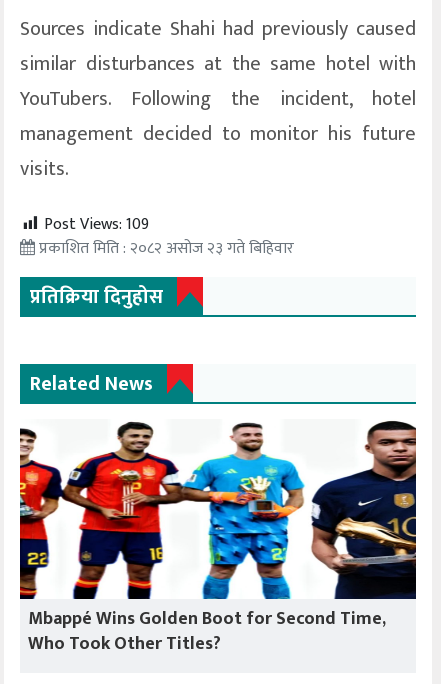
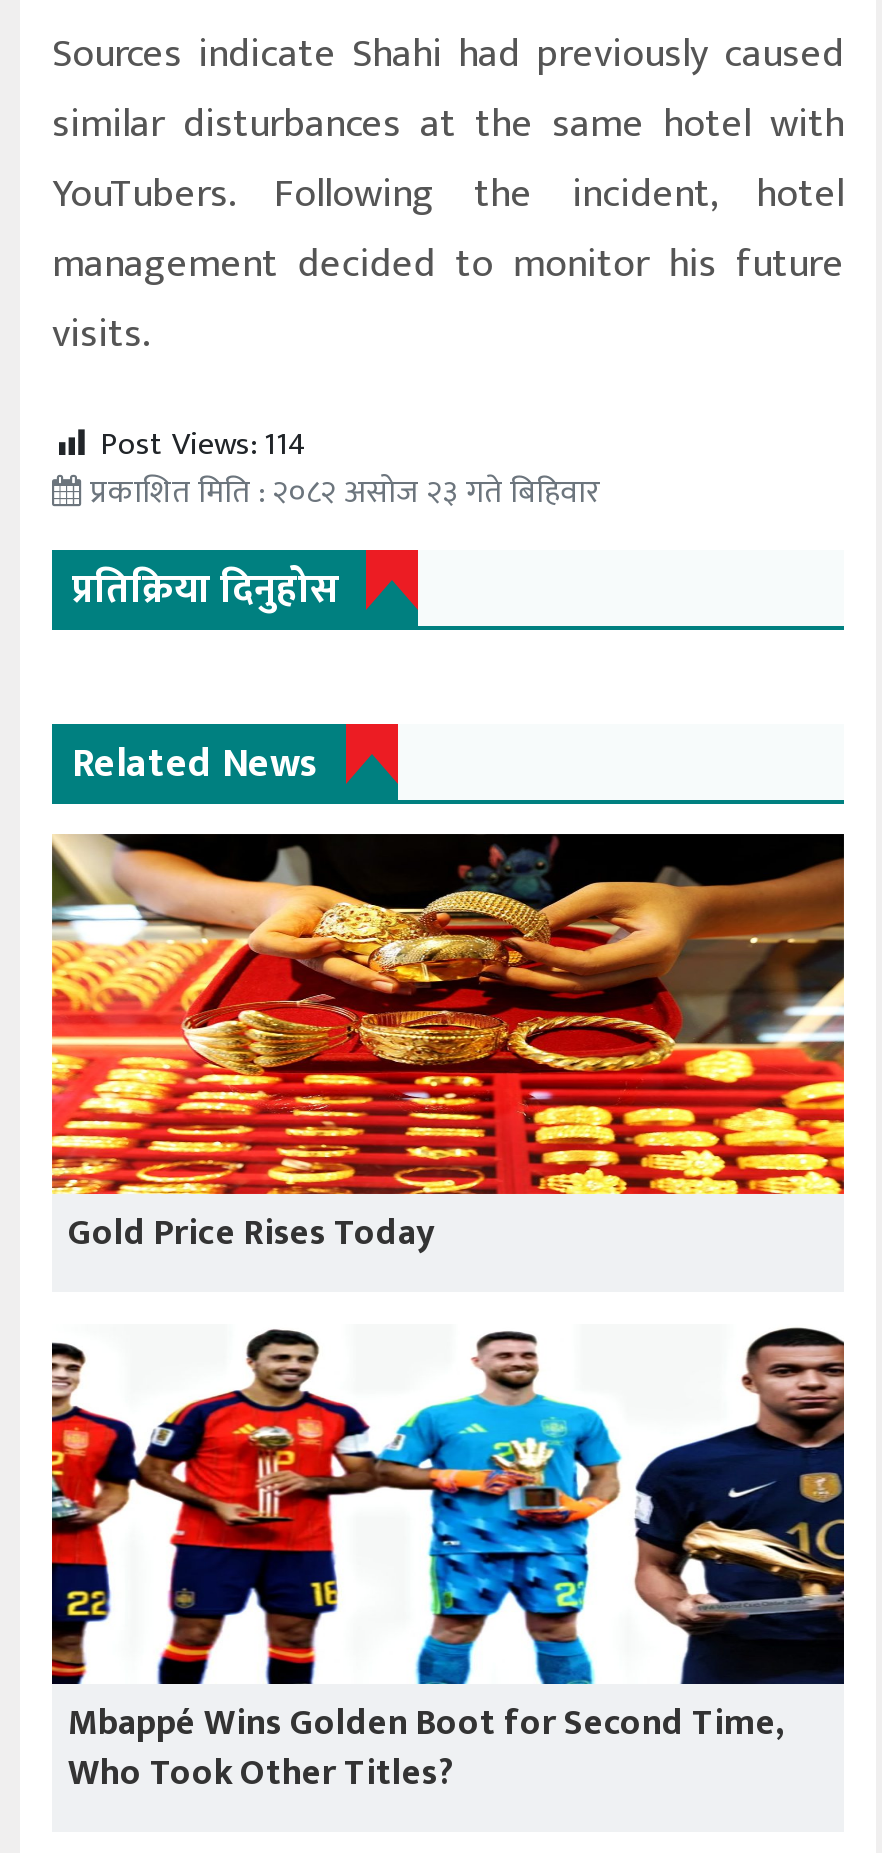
[44,211,149,238] Post Views: 109 -> [100,418,308,472] Post Views: 114
none -> [50,832,846,1264] [image] | Gold Price Rises Today

